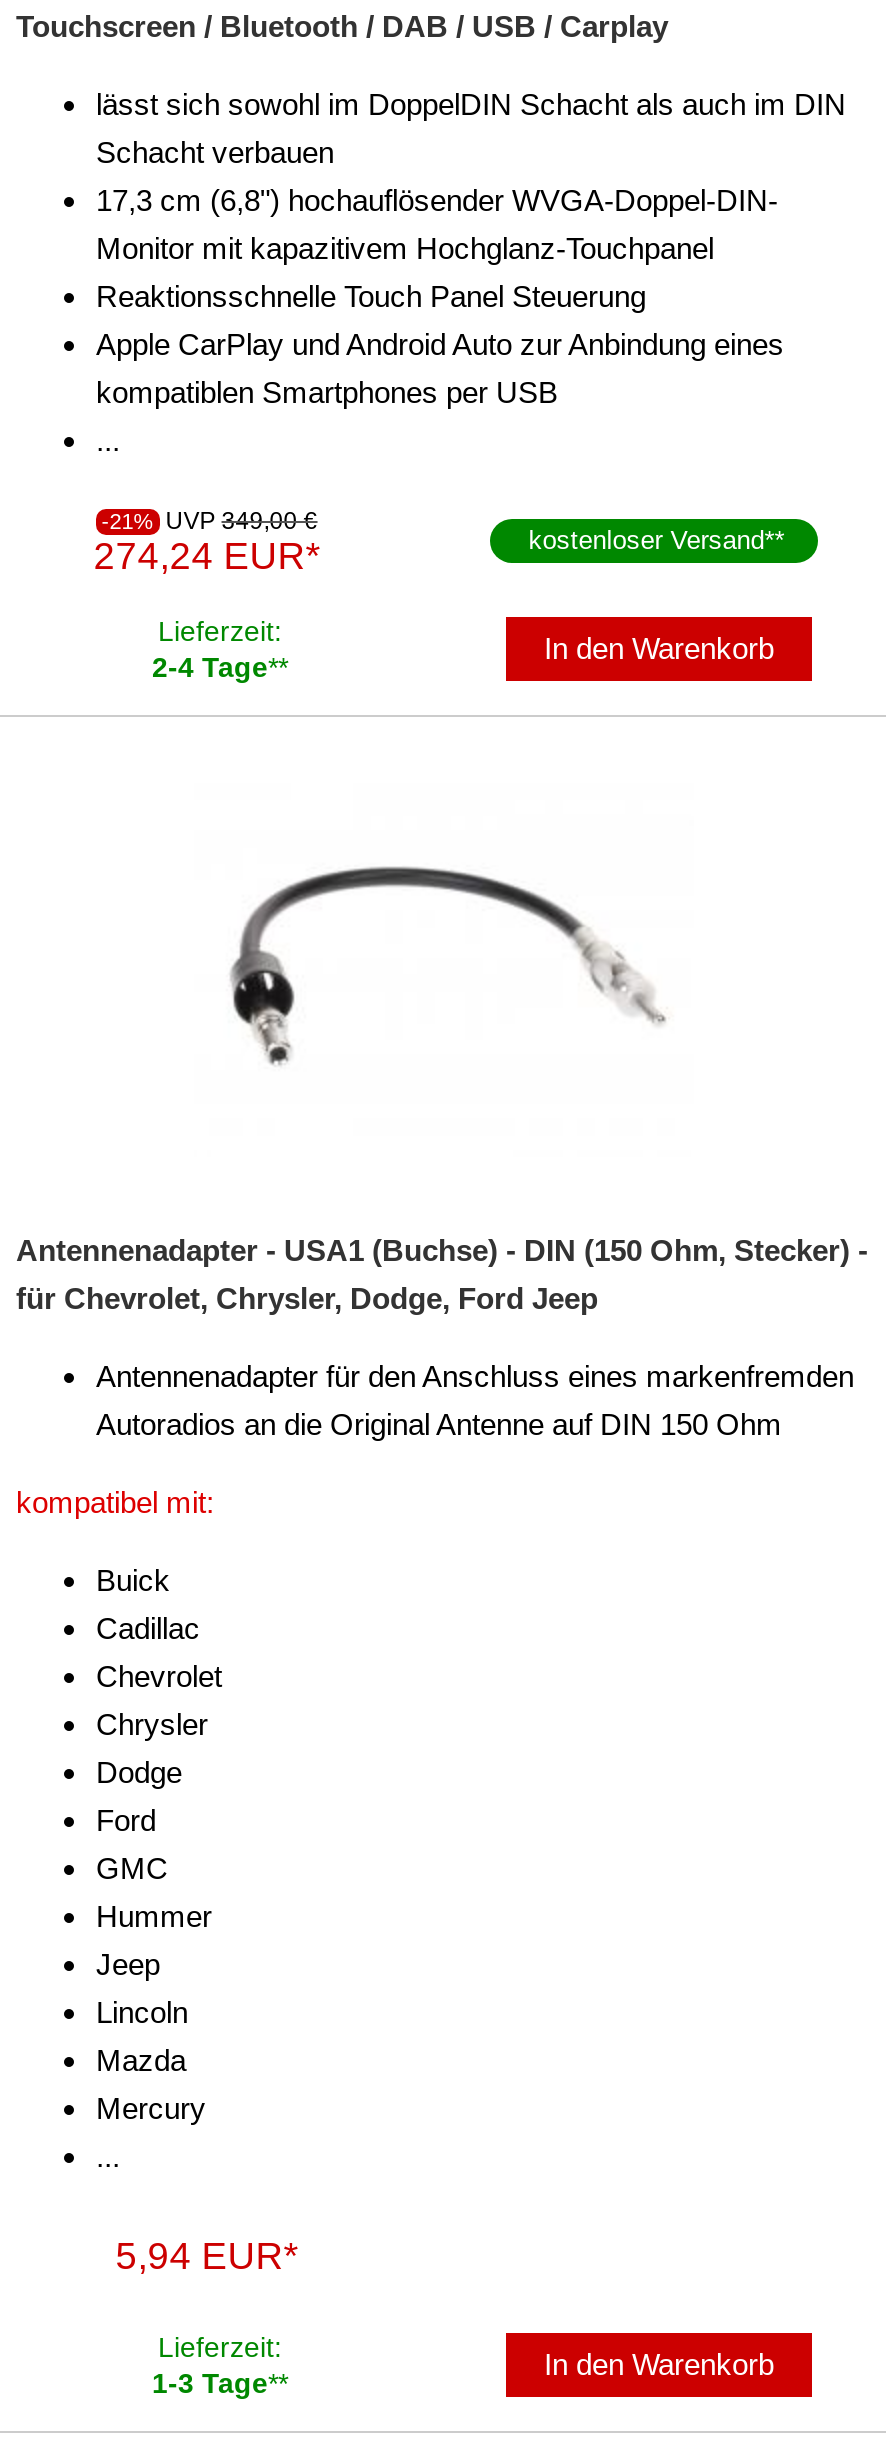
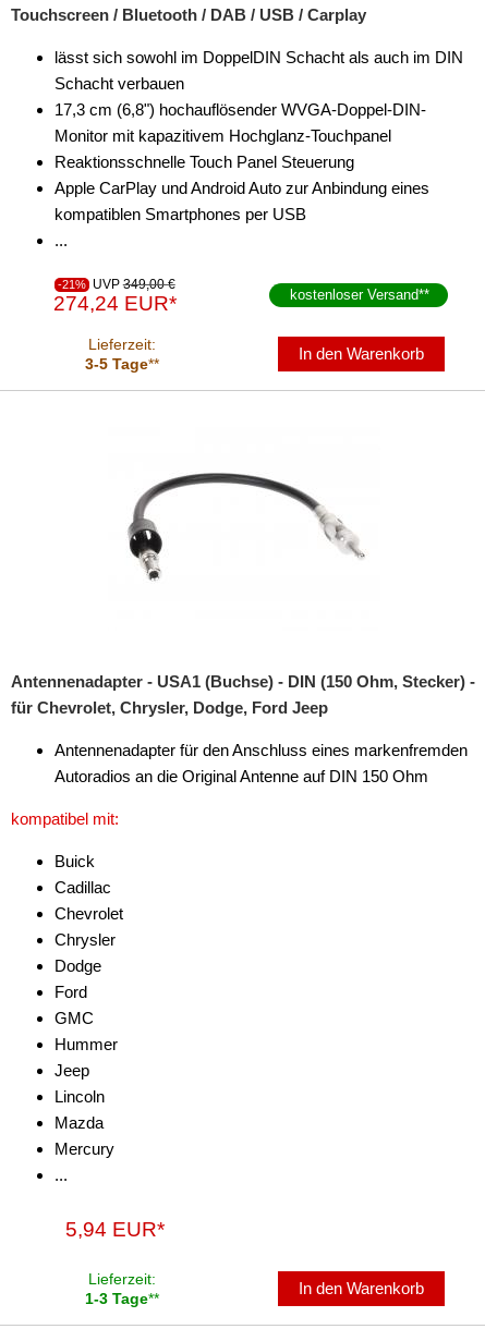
[152,651,288,683] 2-4 Tage** -> [85,355,159,373] 3-5 Tage**

